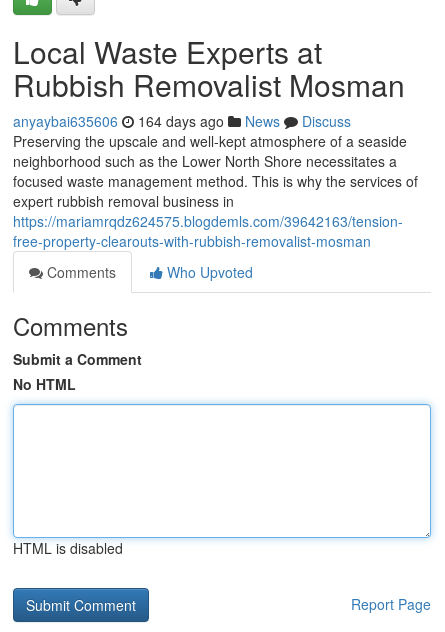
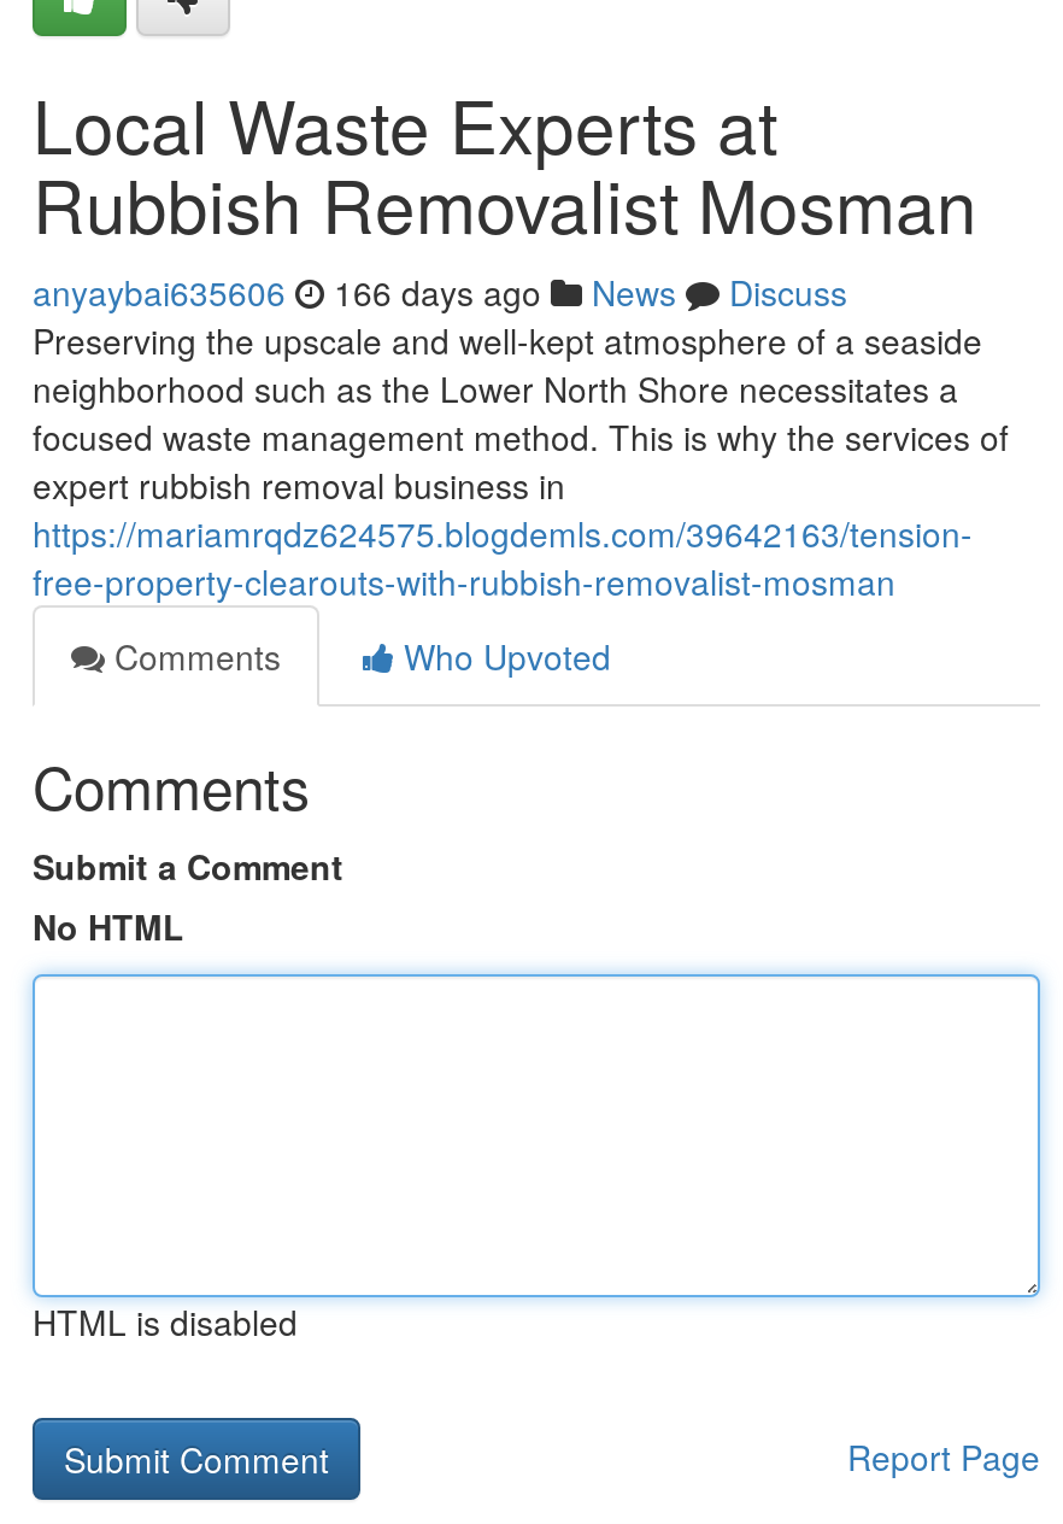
[13,111,351,131] anyaybai635606 164 days ago News Discuss -> [33,268,847,316] anyaybai635606 166 days ago News Discuss

